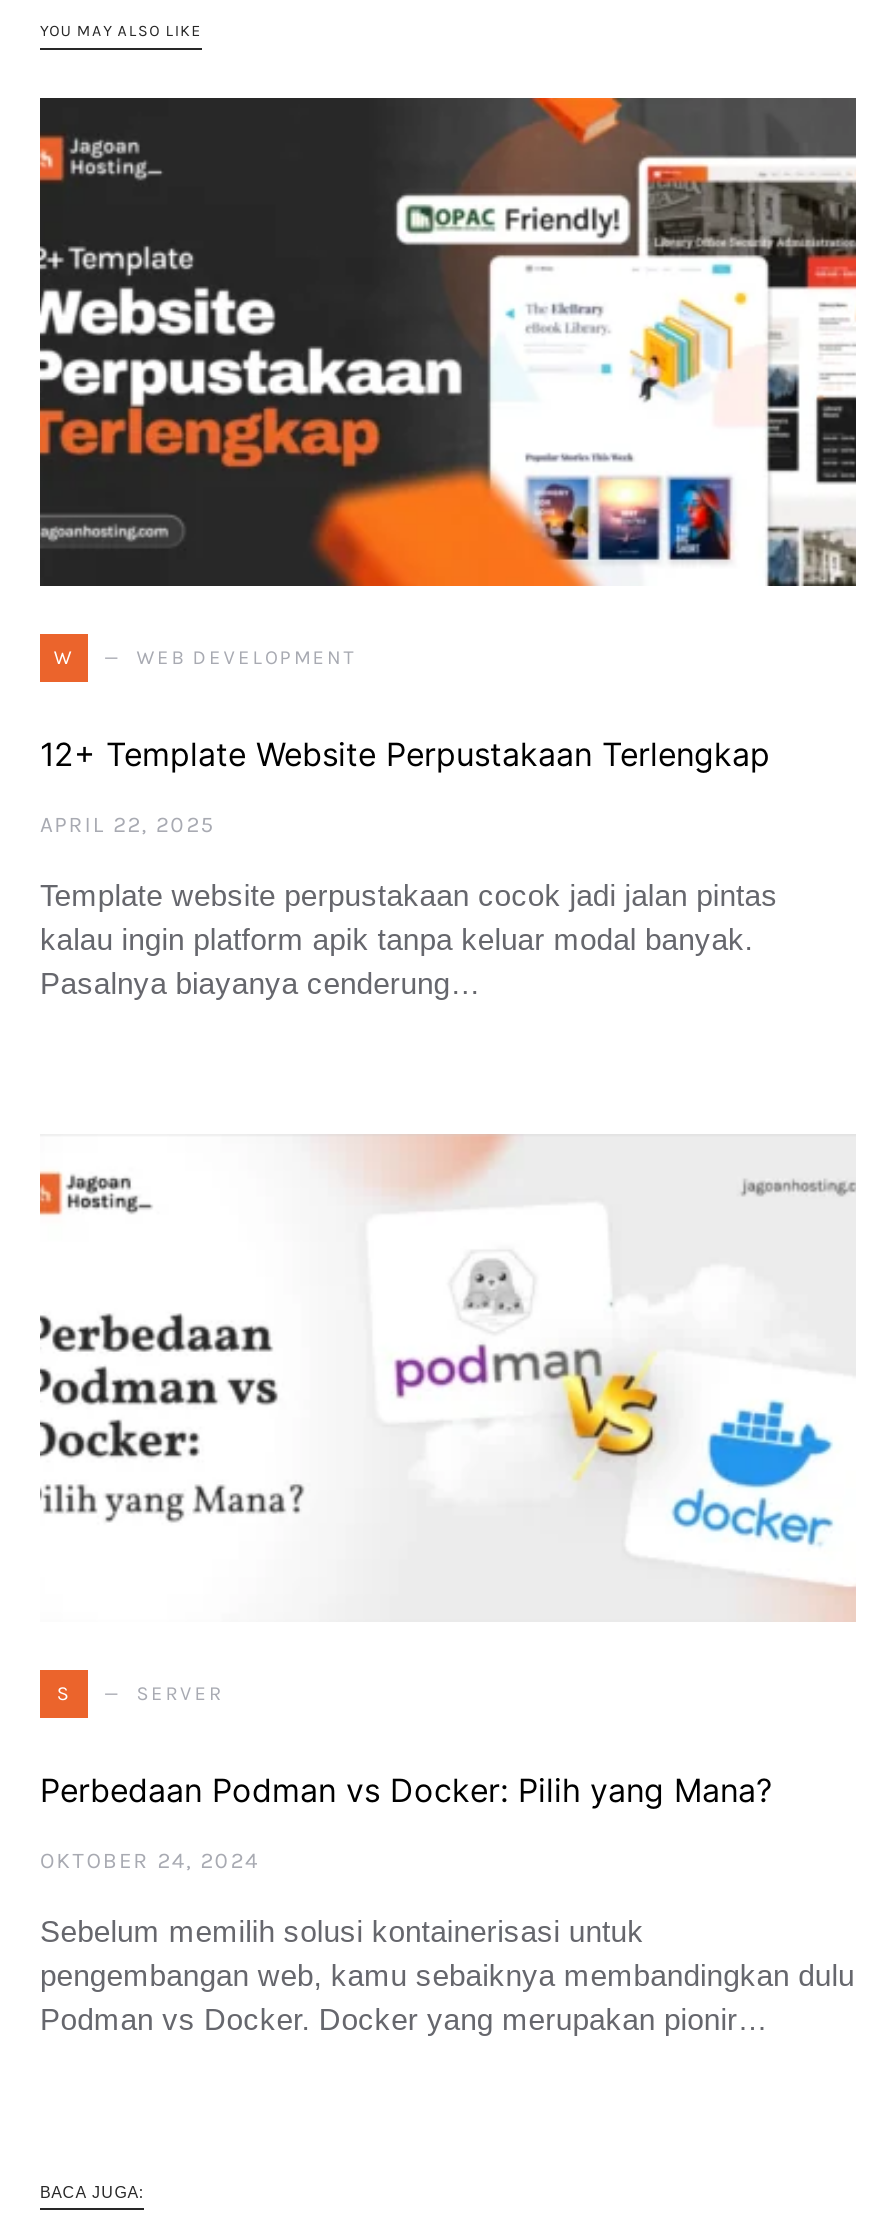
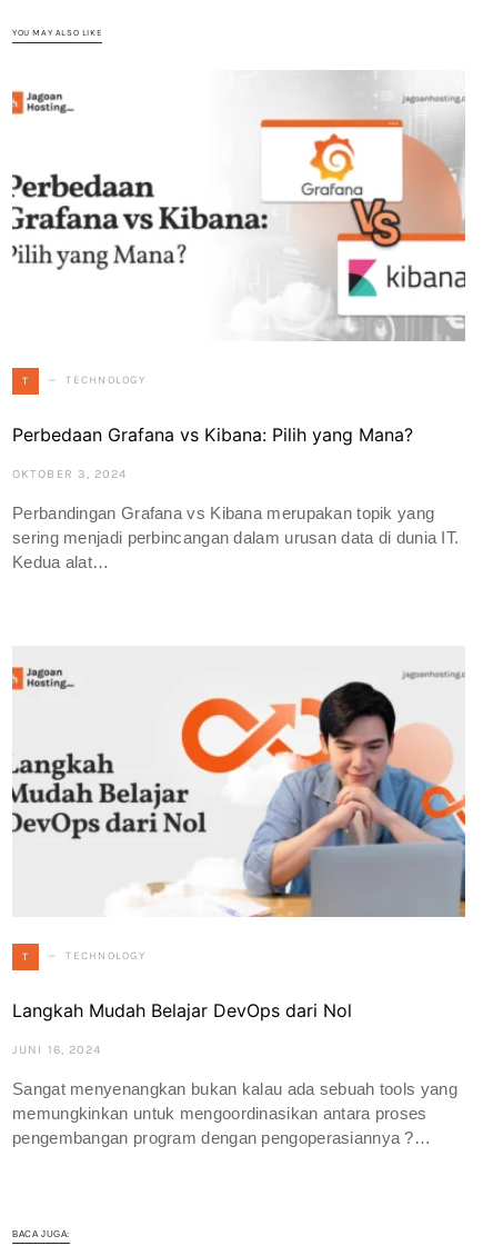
[38,95,858,671] [image] | W | WEB DEVELOPMENT -> [11,69,466,388] [image] | T | TECHNOLOGY
[40,735,770,775] 12+ Template Website Perpustakaan Terlengkap -> [12,423,413,445] Perbedaan Grafana vs Kibana: Pilih yang Mana?
[40,813,215,839] APRIL 22, 2025 -> [12,467,127,481] OKTOBER 3, 2024
[40,879,778,1001] Template website perpustakaan cocok jadi jalan pintas | kalau ingin platform apik tanpa keluar modal banyak. | Pasalnya biayanya cenderung… -> [12,503,459,571] Perbandingan Grafana vs Kibana merupakan topik yang | sering menjadi perbincangan dalam urusan data di dunia IT. | Kedua alat…
[38,1133,856,1707] [image] | S | SERVER -> [11,646,466,963] [image] | T | TECHNOLOGY
[40,1771,772,1811] Perbedaan Podman vs Docker: Pilih yang Mana? -> [12,999,352,1021] Langkah Mudah Belajar DevOps dari Nol
[40,1849,259,1875] OKTOBER 24, 2024 -> [12,1042,101,1057] JUNI 16, 2024
[40,1915,855,2037] Sebelum memilih solusi kontainerisasi untuk | pengembangan web, kamu sebaiknya membandingkan dulu | Podman vs Docker. Docker yang merupakan pionir… -> [12,1079,457,1147] Sangat menyenangkan bukan kalau ada sebuah tools yang | memungkinkan untuk mengoordinasikan antara proses | pengembangan program dengan pengoperasiannya ?…

